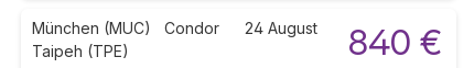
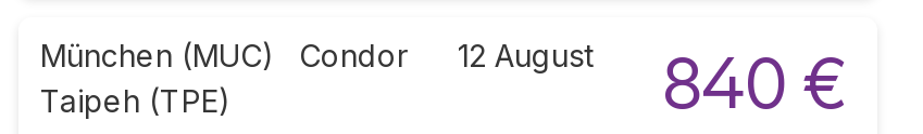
[32,18,442,63] München (MUC) Condor 24 August 840 € -> [40,36,847,125] München (MUC) Condor 12 August 840 €

